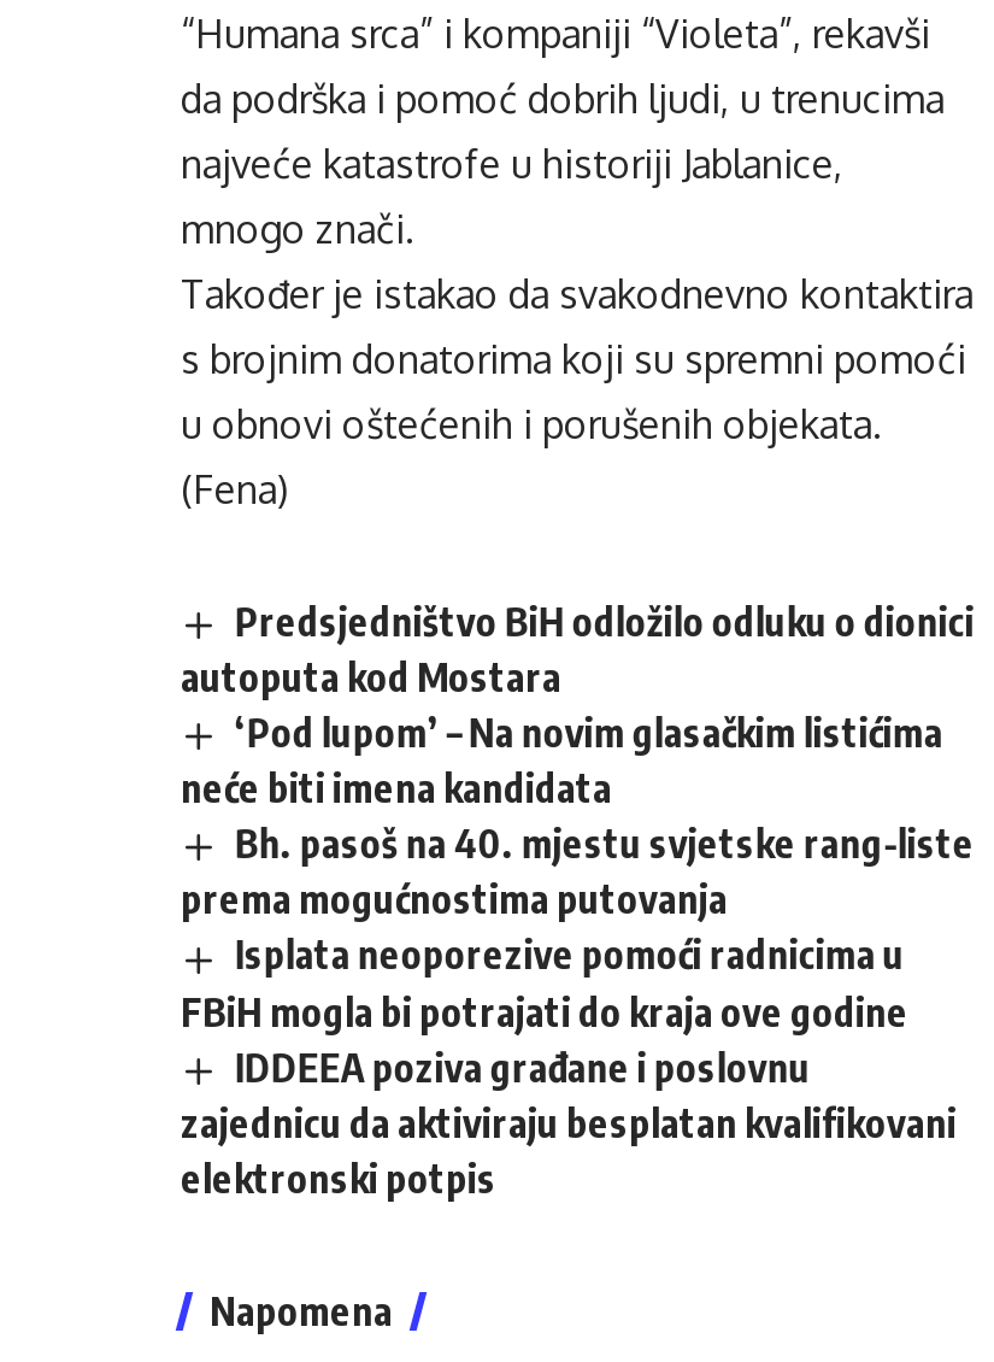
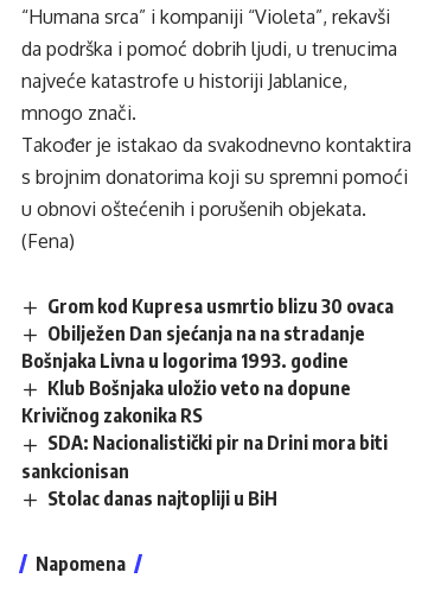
[181,598,974,1202] Predsjedništvo BiH odložilo odluku o dionici | autoputa kod Mostara | ‘Pod lupom’ – Na novim glasačkim listićima | neće biti imena kandidata | Bh. pasoš na 40. mjestu svjetske rang-liste | prema mogućnostima putovanja | Isplata neoporezive pomoći radnicima u | FBiH mogla bi potrajati do kraja ove godine | IDDEEA poziva građane i poslovnu | zajednicu da aktiviraju besplatan kvalifikovani | elektronski potpis -> [21,294,394,510] Grom kod Kupresa usmrtio blizu 30 ovaca | Obilježen Dan sjećanja na na stradanje | Bošnjaka Livna u logorima 1993. godine | Klub Bošnjaka uložio veto na dopune | Krivičnog zakonika RS | SDA: Nacionalistički pir na Drini mora biti | sankcionisan | Stolac danas najtopliji u BiH

